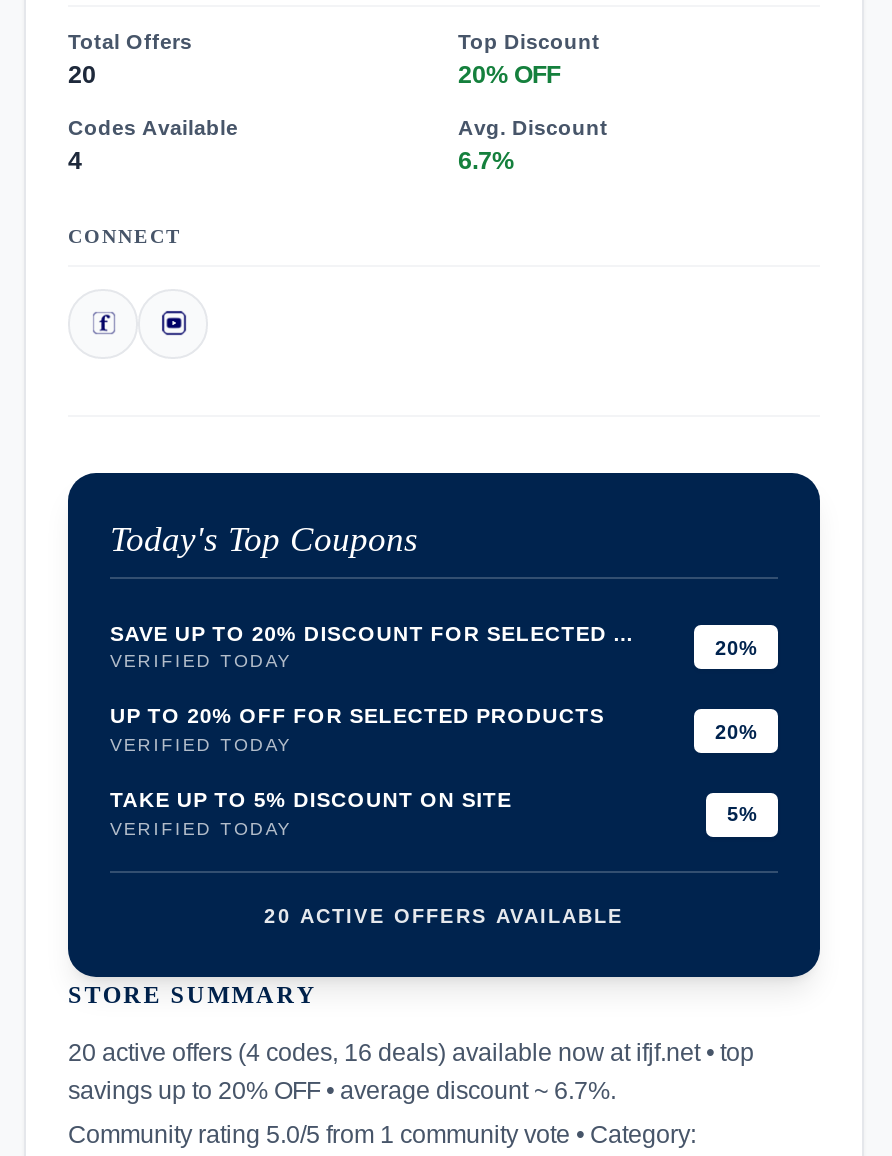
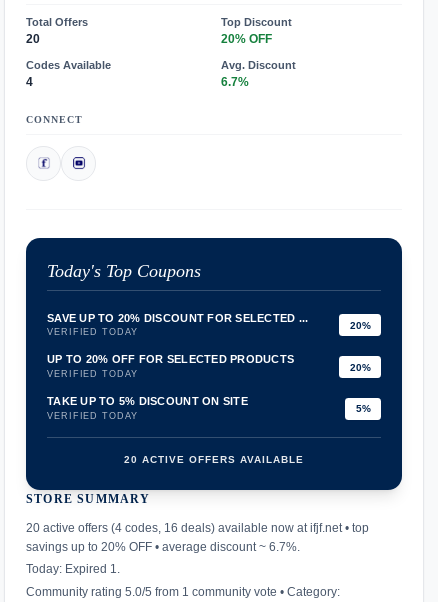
none -> [26,562,120,576] Today: Expired 1.

